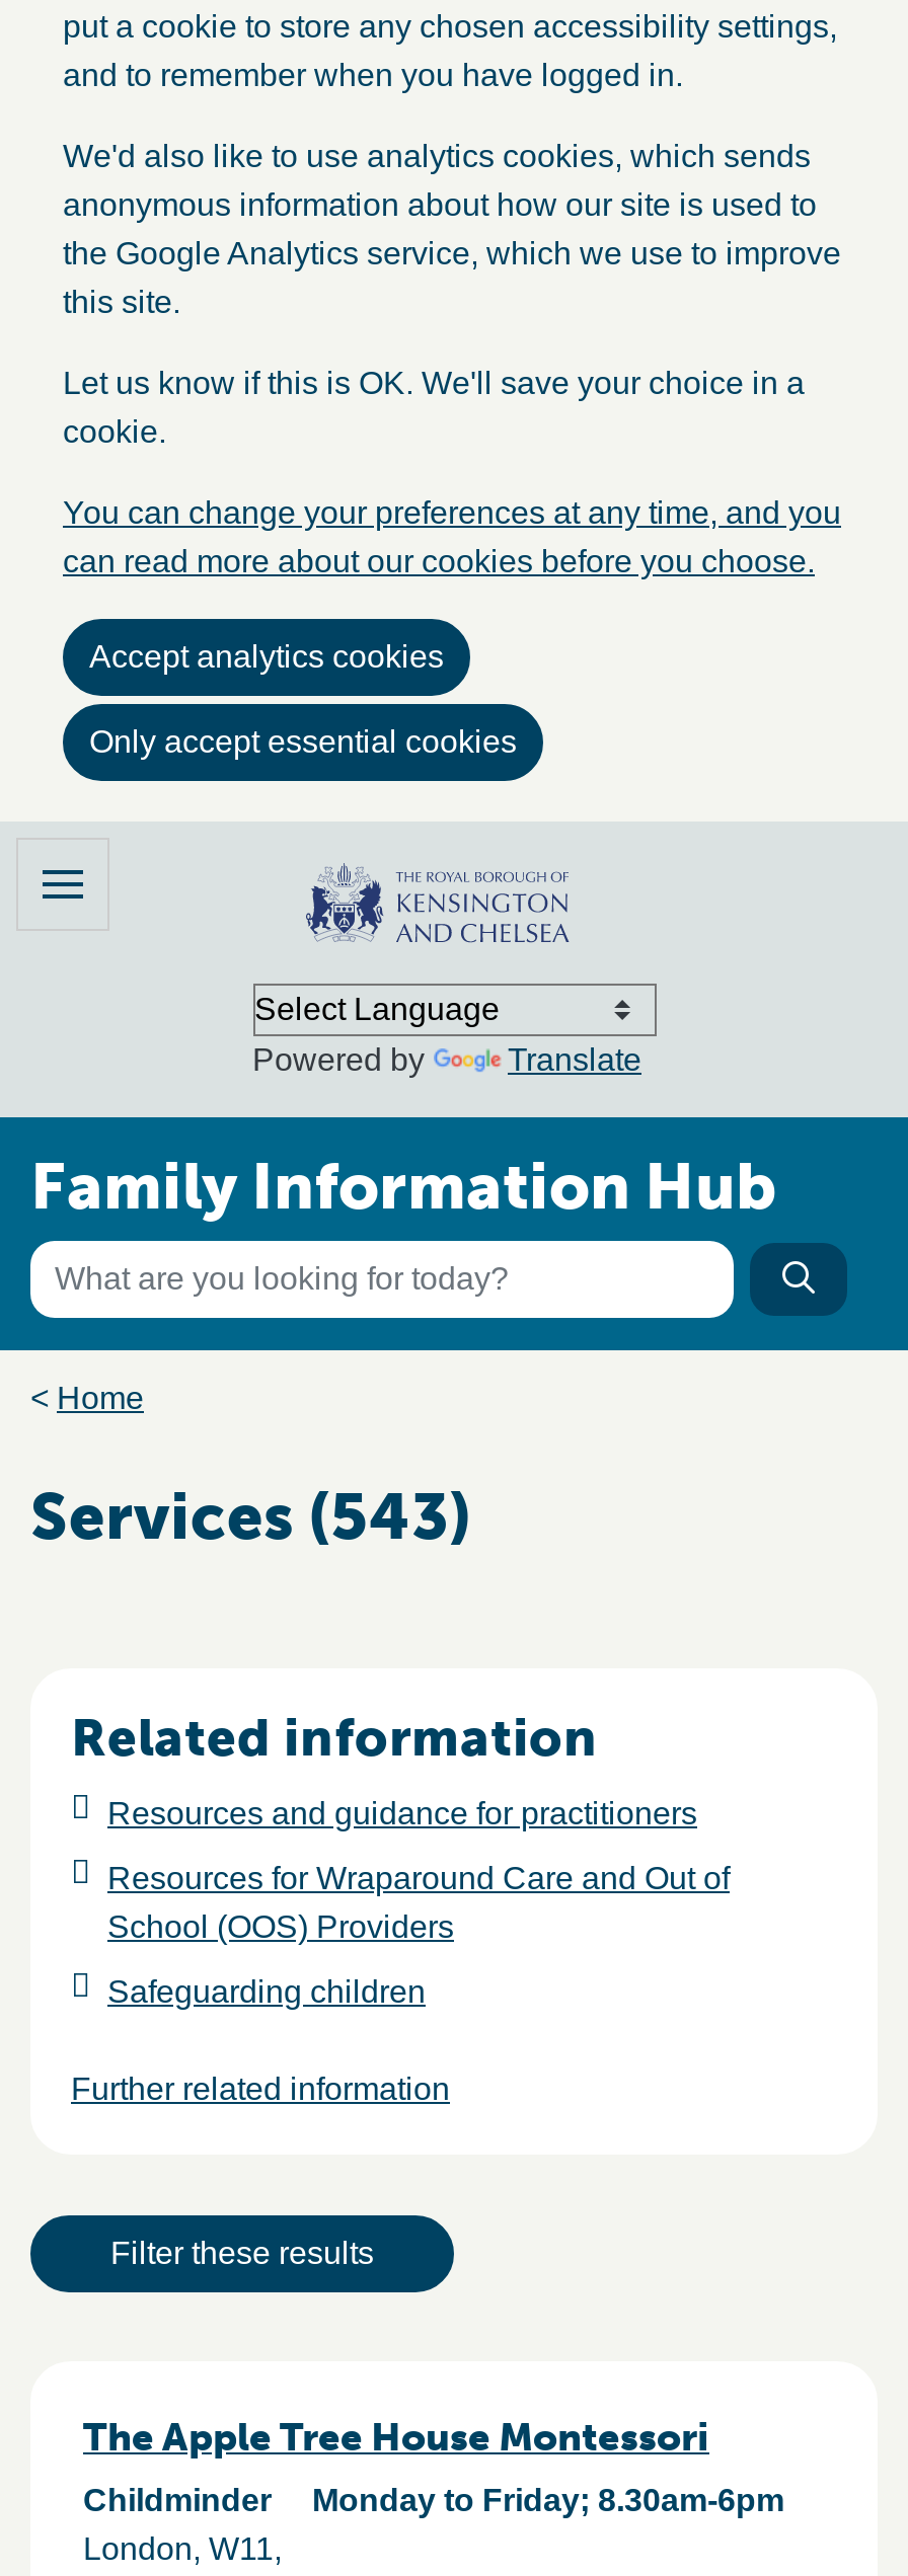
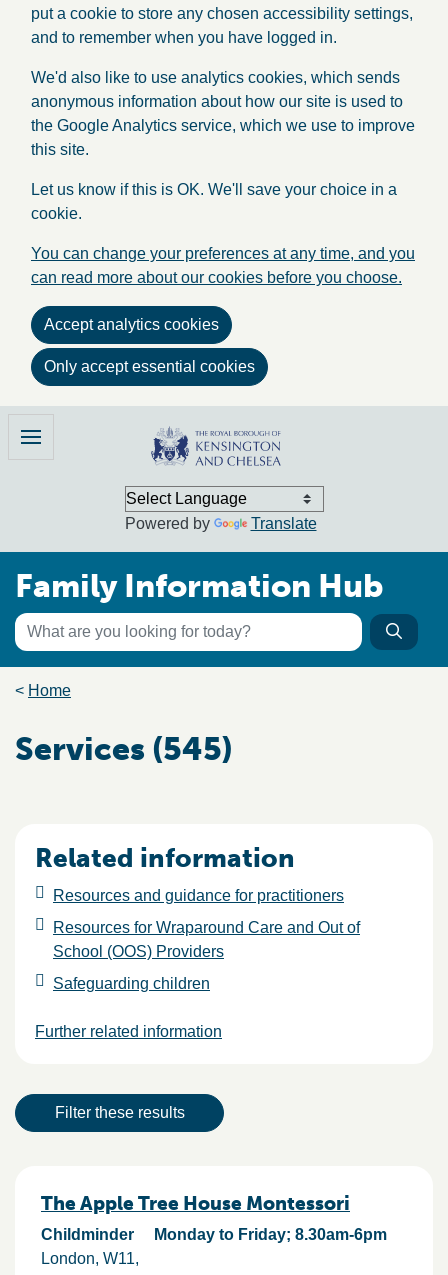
[30,1478,472,1555] Services (543) -> [15,730,233,768] Services (545)

